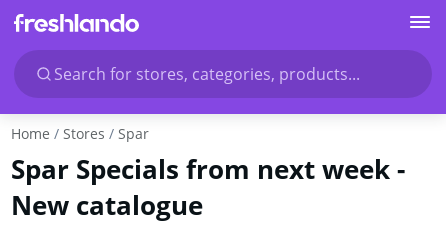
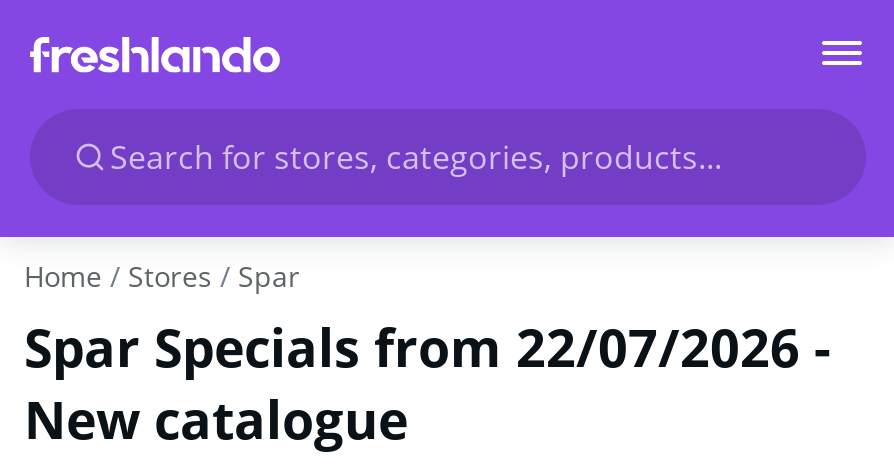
[11,151,405,187] Spar Specials from next week - -> [24,311,830,383] Spar Specials from 22/07/2026 -

